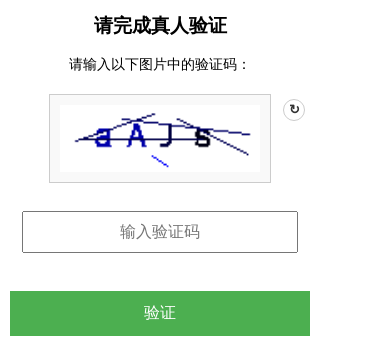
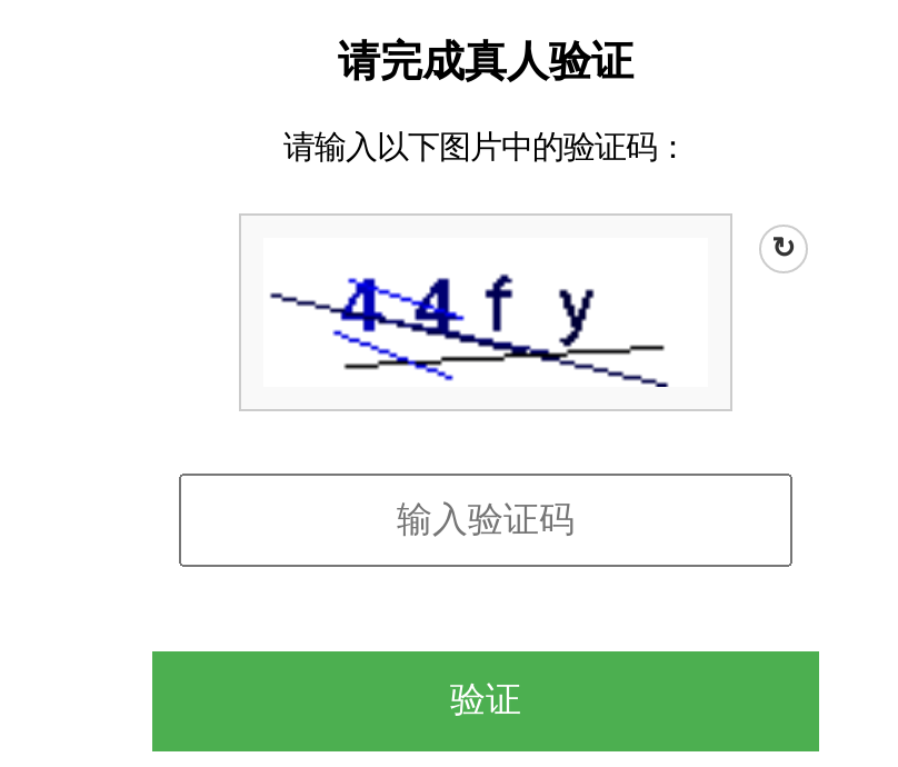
[64,112,251,172] [image] -> [268,256,686,389] [image]

